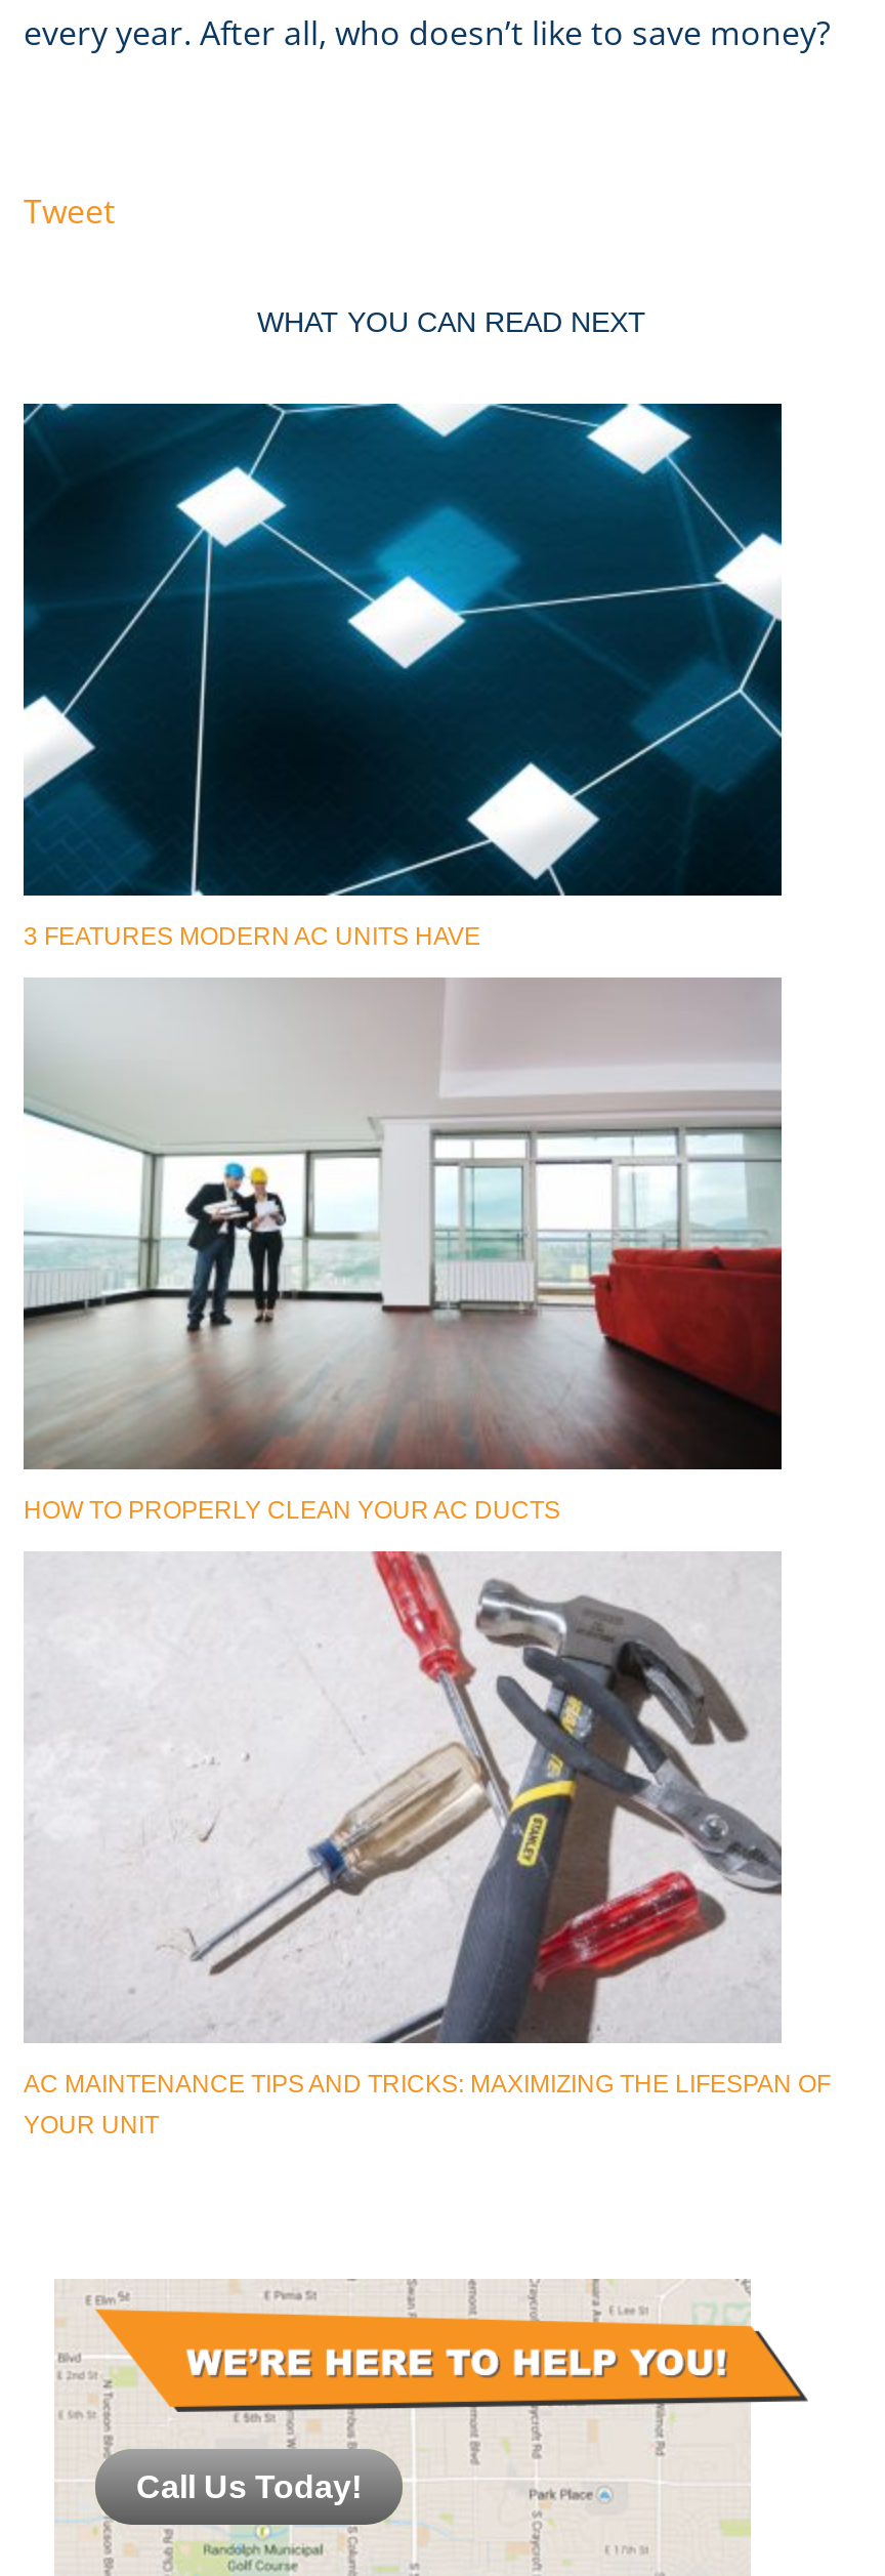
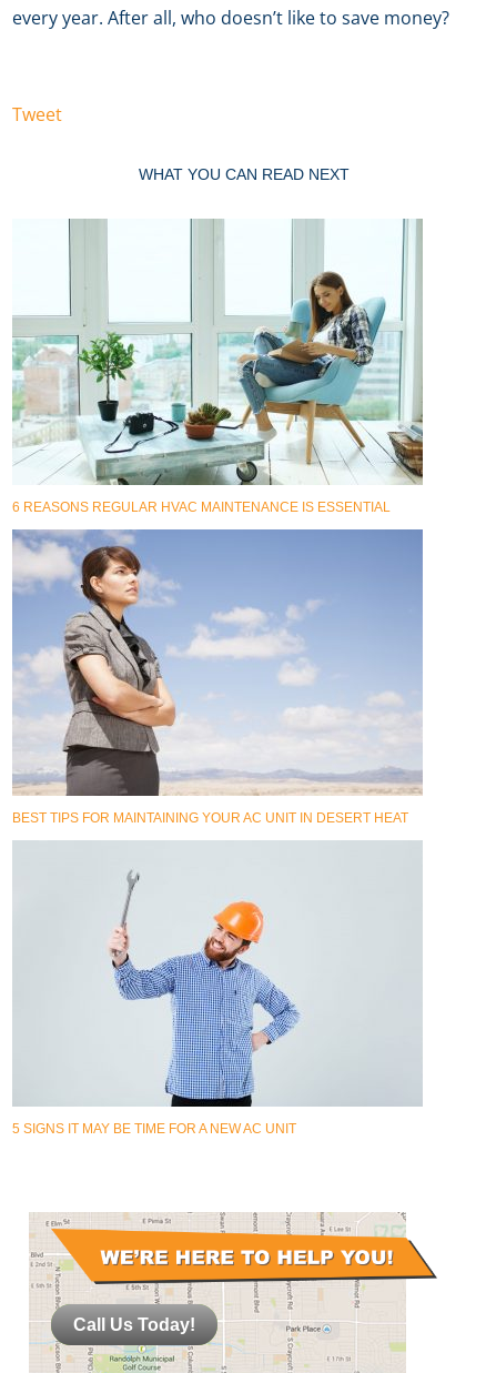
[22,402,784,951] [image] | 3 FEATURES MODERN AC UNITS HAVE -> [12,219,424,515] [image] | 6 REASONS REGULAR HVAC MAINTENANCE IS ESSENTIAL
[22,978,784,1525] [image] | HOW TO PROPERLY CLEAN YOUR AC DUCTS -> [11,529,423,826] [image] | BEST TIPS FOR MAINTAINING YOUR AC UNIT IN DESERT HEAT
[24,1582,831,2140] [image] | AC MAINTENANCE TIPS AND TRICKS: MAXIMIZING THE LIFESPAN OF | YOUR UNIT -> [12,840,422,1137] [image] | 5 SIGNS IT MAY BE TIME FOR A NEW AC UNIT

